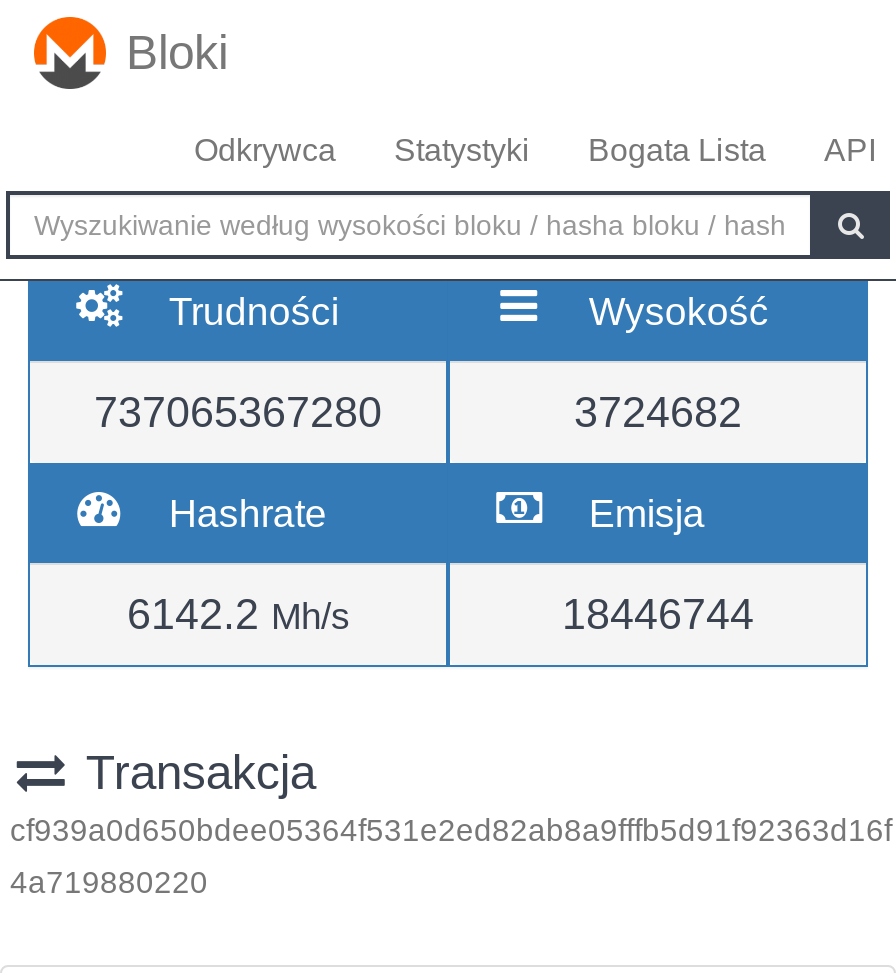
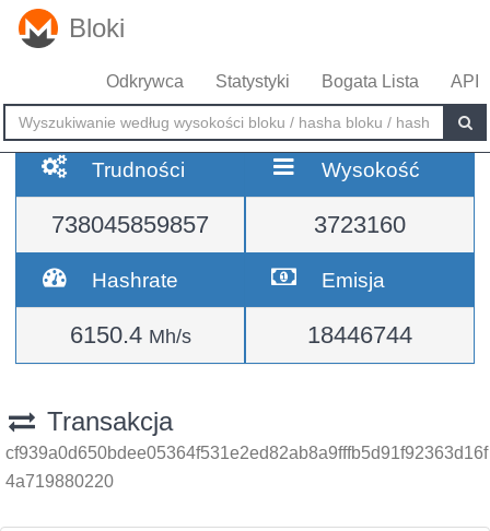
[94,387,382,437] 737065367280 -> [51,211,209,238] 738045859857
[574,387,742,437] 3724682 -> [314,211,406,238] 3723160
[127,589,349,639] 6142.2 Mh/s -> [69,321,191,349] 6150.4 Mh/s

